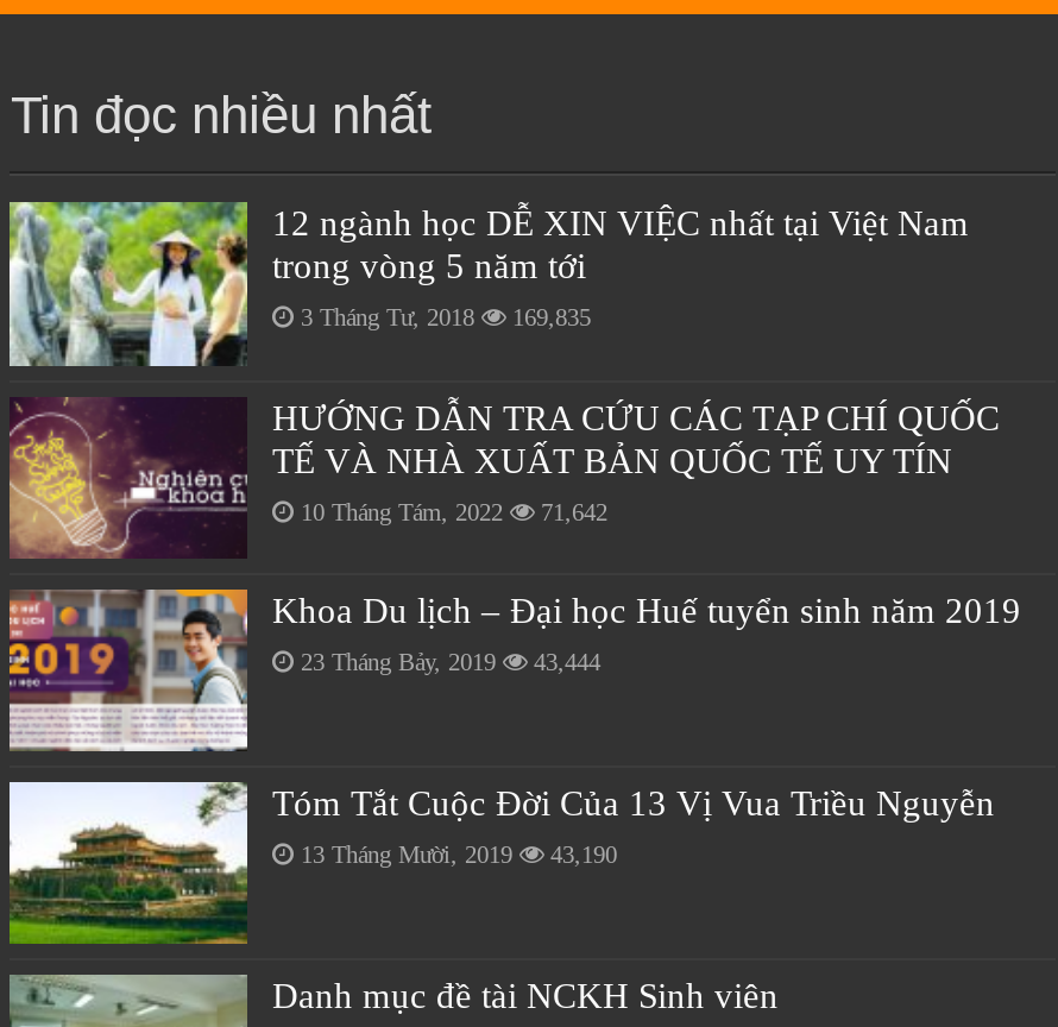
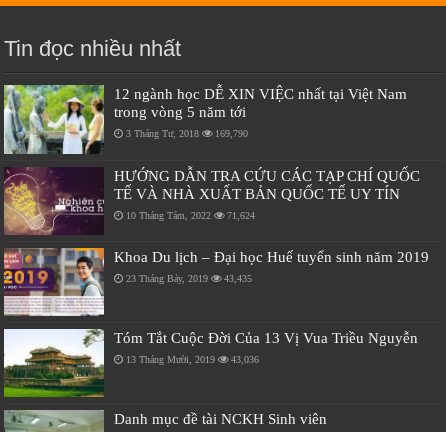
[301,305,591,332] 3 Tháng Tư, 2018 169,835 -> [126,128,248,139] 3 Tháng Tư, 2018 169,790
[301,498,607,524] 10 Tháng Tám, 2022 71,642 -> [126,210,255,221] 10 Tháng Tám, 2022 71,624
[301,649,600,675] 23 Tháng Bảy, 2019 43,444 -> [126,273,252,284] 23 Tháng Bảy, 2019 43,435
[301,842,617,868] 13 Tháng Mười, 2019 43,190 -> [126,354,259,365] 13 Tháng Mười, 2019 43,036

